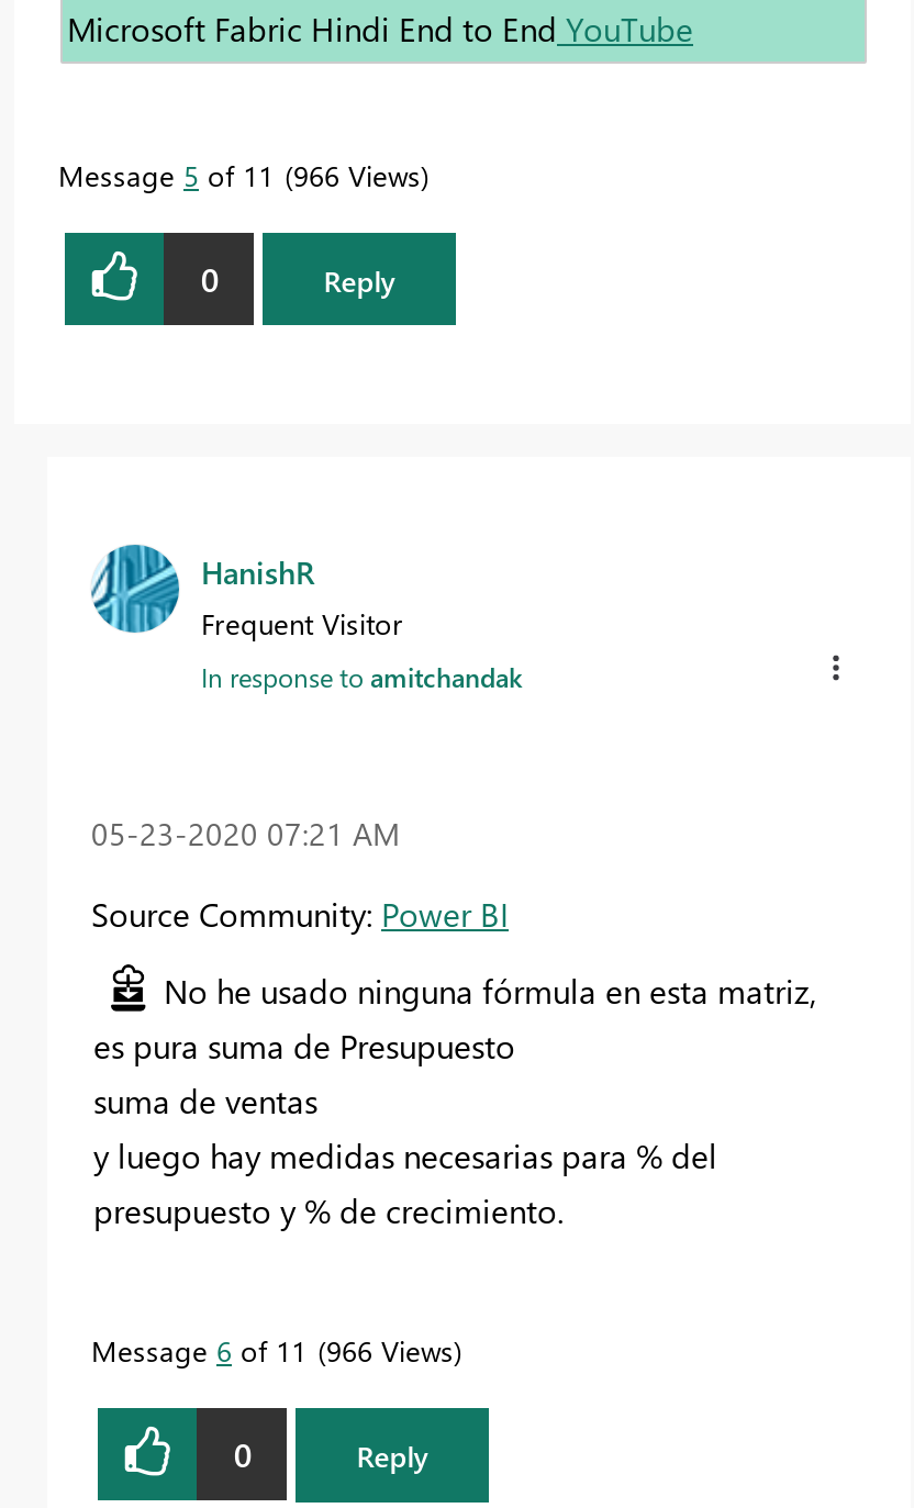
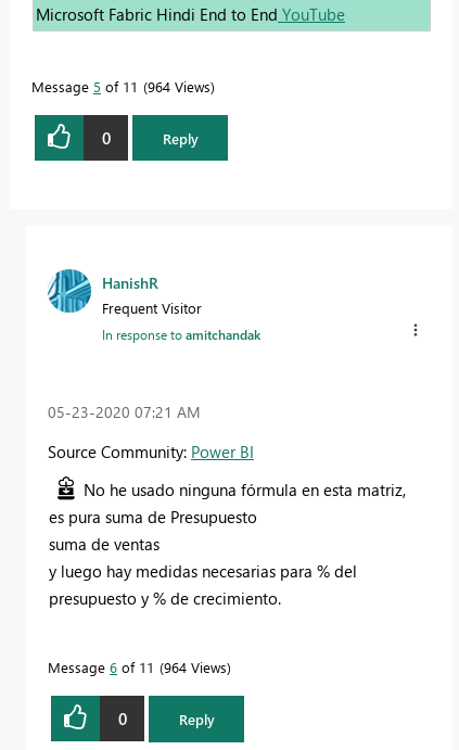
[58,156,421,193] Message 5 of 11 966 Views -> [31,77,211,96] Message 5 of 11 964 Views
[91,1332,454,1370] Message 6 of 11 966 Views -> [48,658,227,677] Message 6 of 11 964 Views

